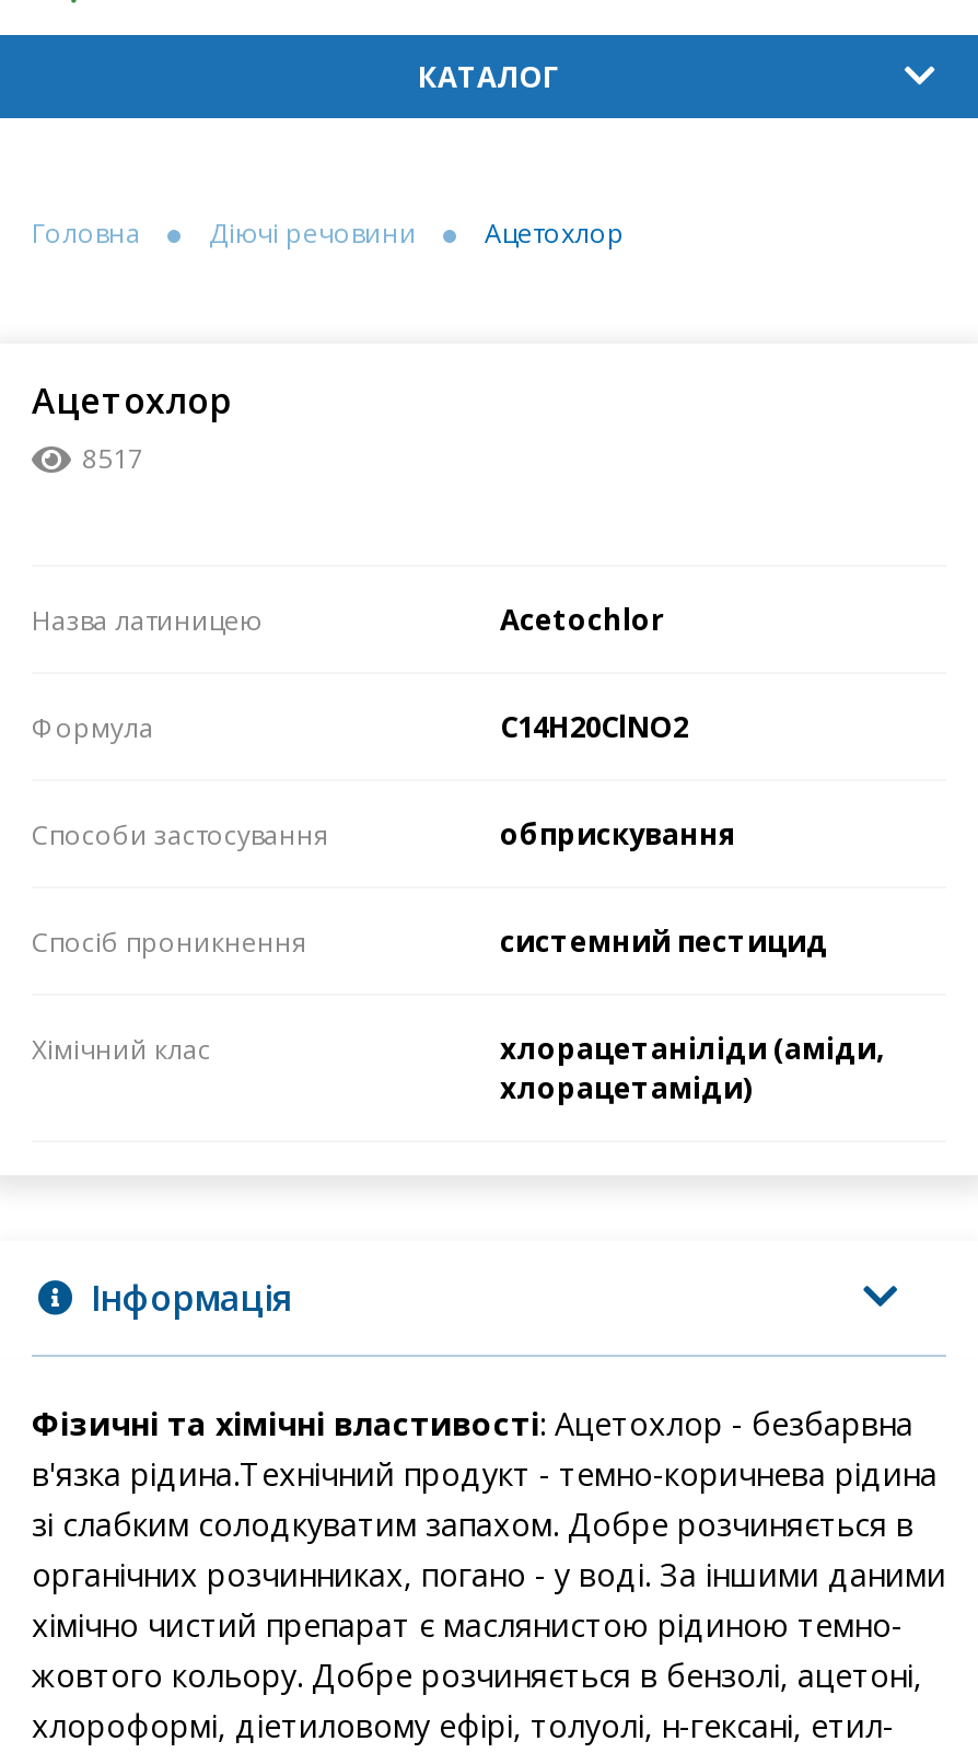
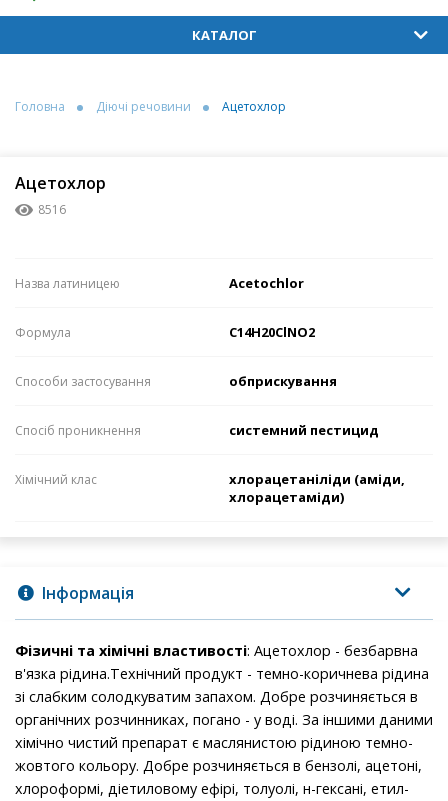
[82,441,143,478] 8517 -> [38,201,66,218] 8516

